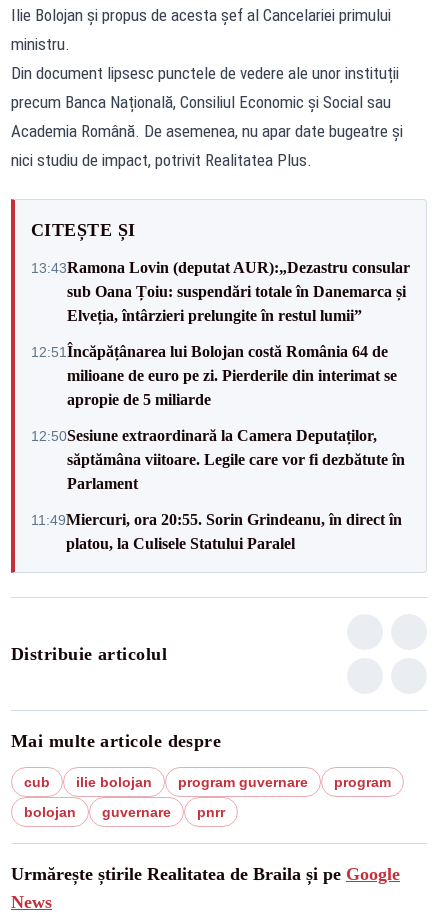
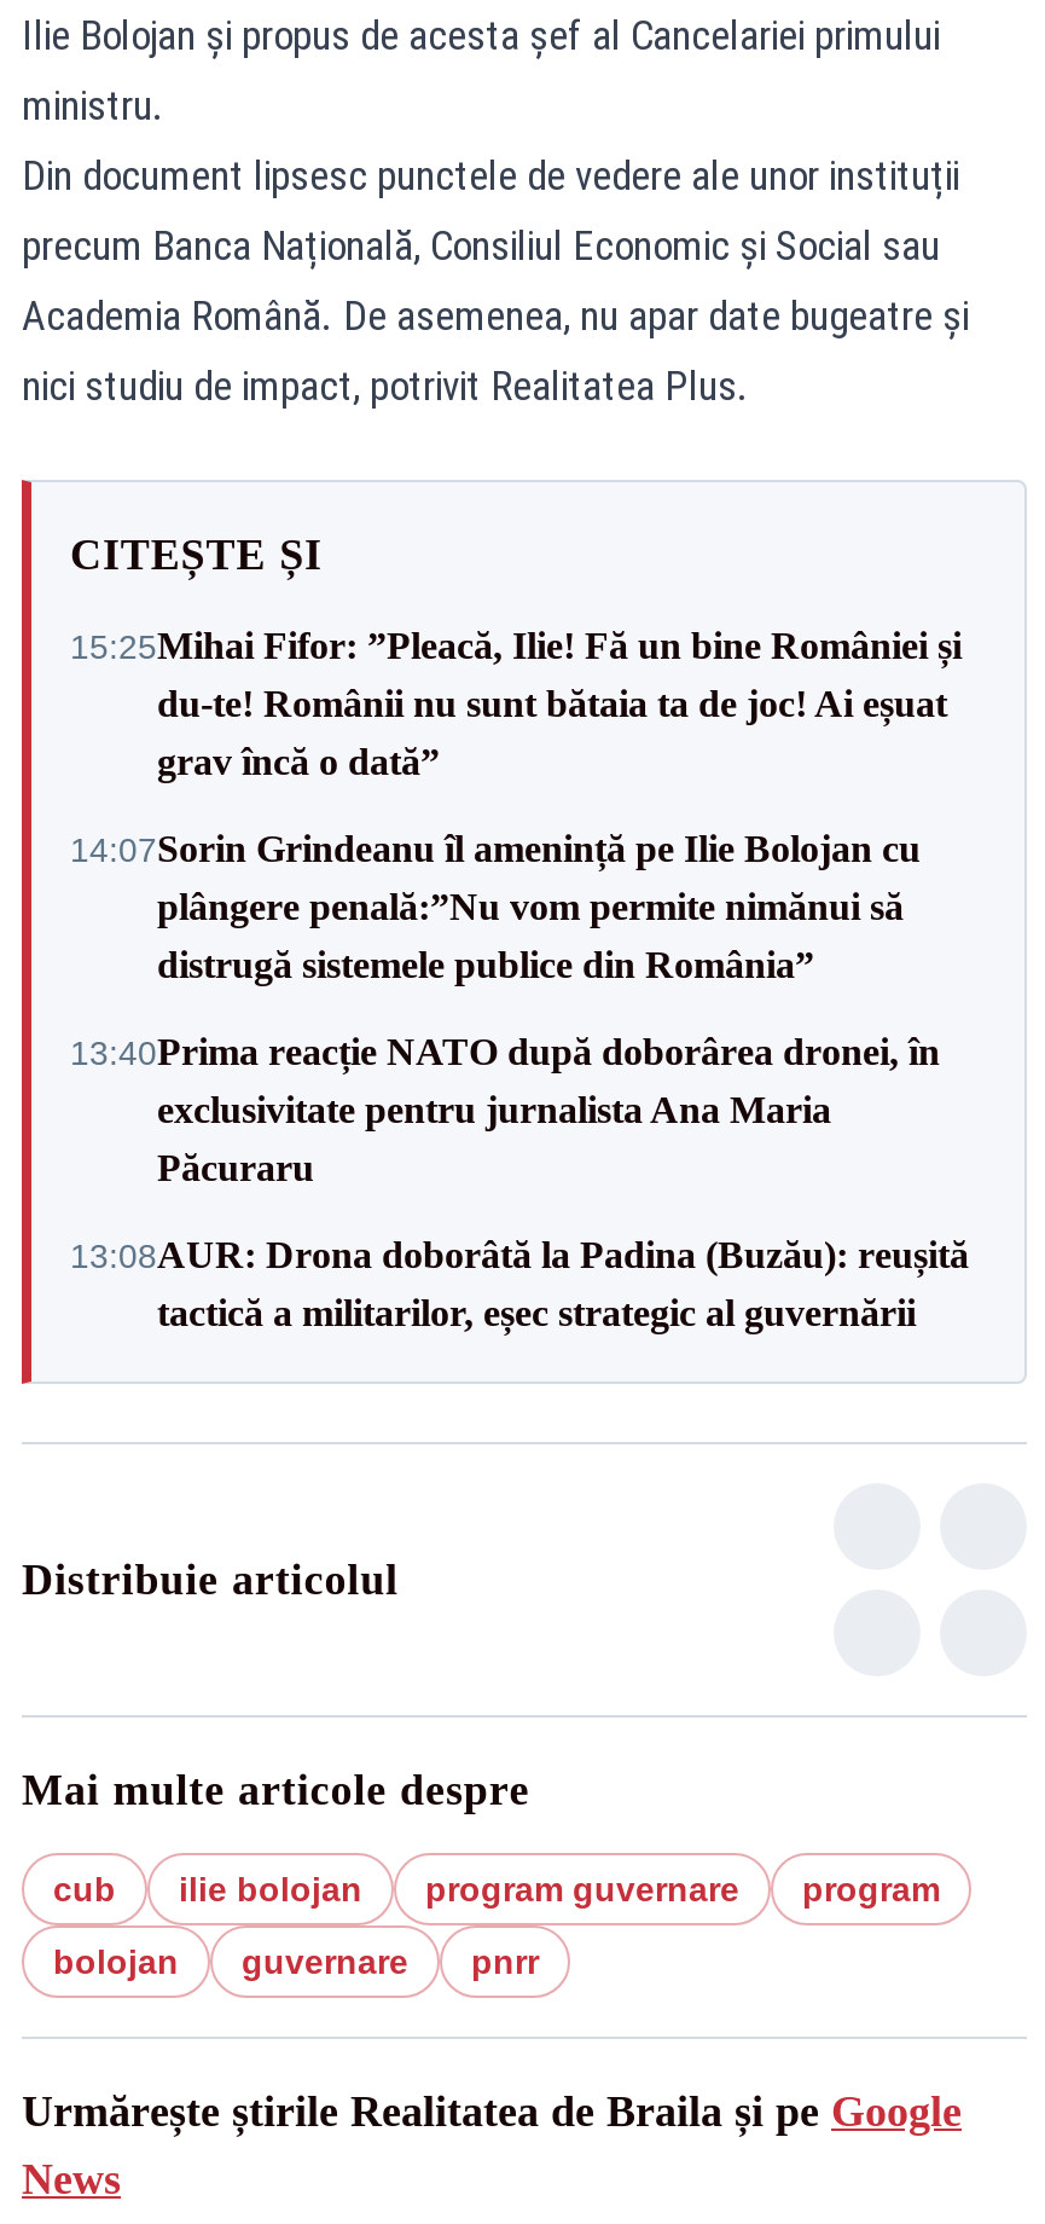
[31,258,410,323] 13:43Ramona Lovin (deputat AUR):„Dezastru consular | sub Oana Țoiu: suspendări totale în Danemarca și | Elveția, întârzieri prelungite în restul lumii” -> [70,625,962,782] 15:25Mihai Fifor: ”Pleacă, Ilie! Fă un bine României și | du-te! Românii nu sunt bătaia ta de joc! Ai eșuat | grav încă o dată”
[31,342,397,407] 12:51Încăpățânarea lui Bolojan costă România 64 de | milioane de euro pe zi. Pierderile din interimat se | apropie de 5 miliarde -> [70,828,921,985] 14:07Sorin Grindeanu îl amenință pe Ilie Bolojan cu | plângere penală:”Nu vom permite nimănui să | distrugă sistemele publice din România”
[31,426,405,491] 12:50Sesiune extraordinară la Camera Deputaților, | săptămâna viitoare. Legile care vor fi dezbătute în | Parlament -> [70,1031,940,1188] 13:40Prima reacție NATO după doborârea dronei, în | exclusivitate pentru jurnalista Ana Maria | Păcuraru
[31,510,402,551] 11:49Miercuri, ora 20:55. Sorin Grindeanu, în direct în | platou, la Culisele Statului Paralel -> [70,1234,969,1333] 13:08AUR: Drona doborâtă la Padina (Buzău): reușită | tactică a militarilor, eșec strategic al guvernării

